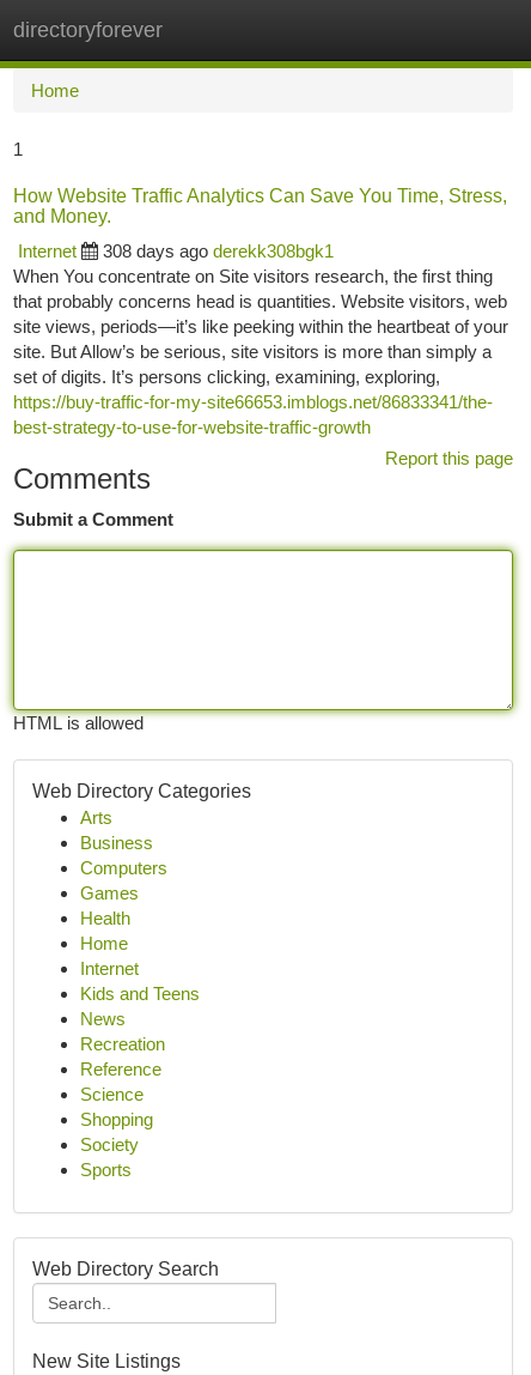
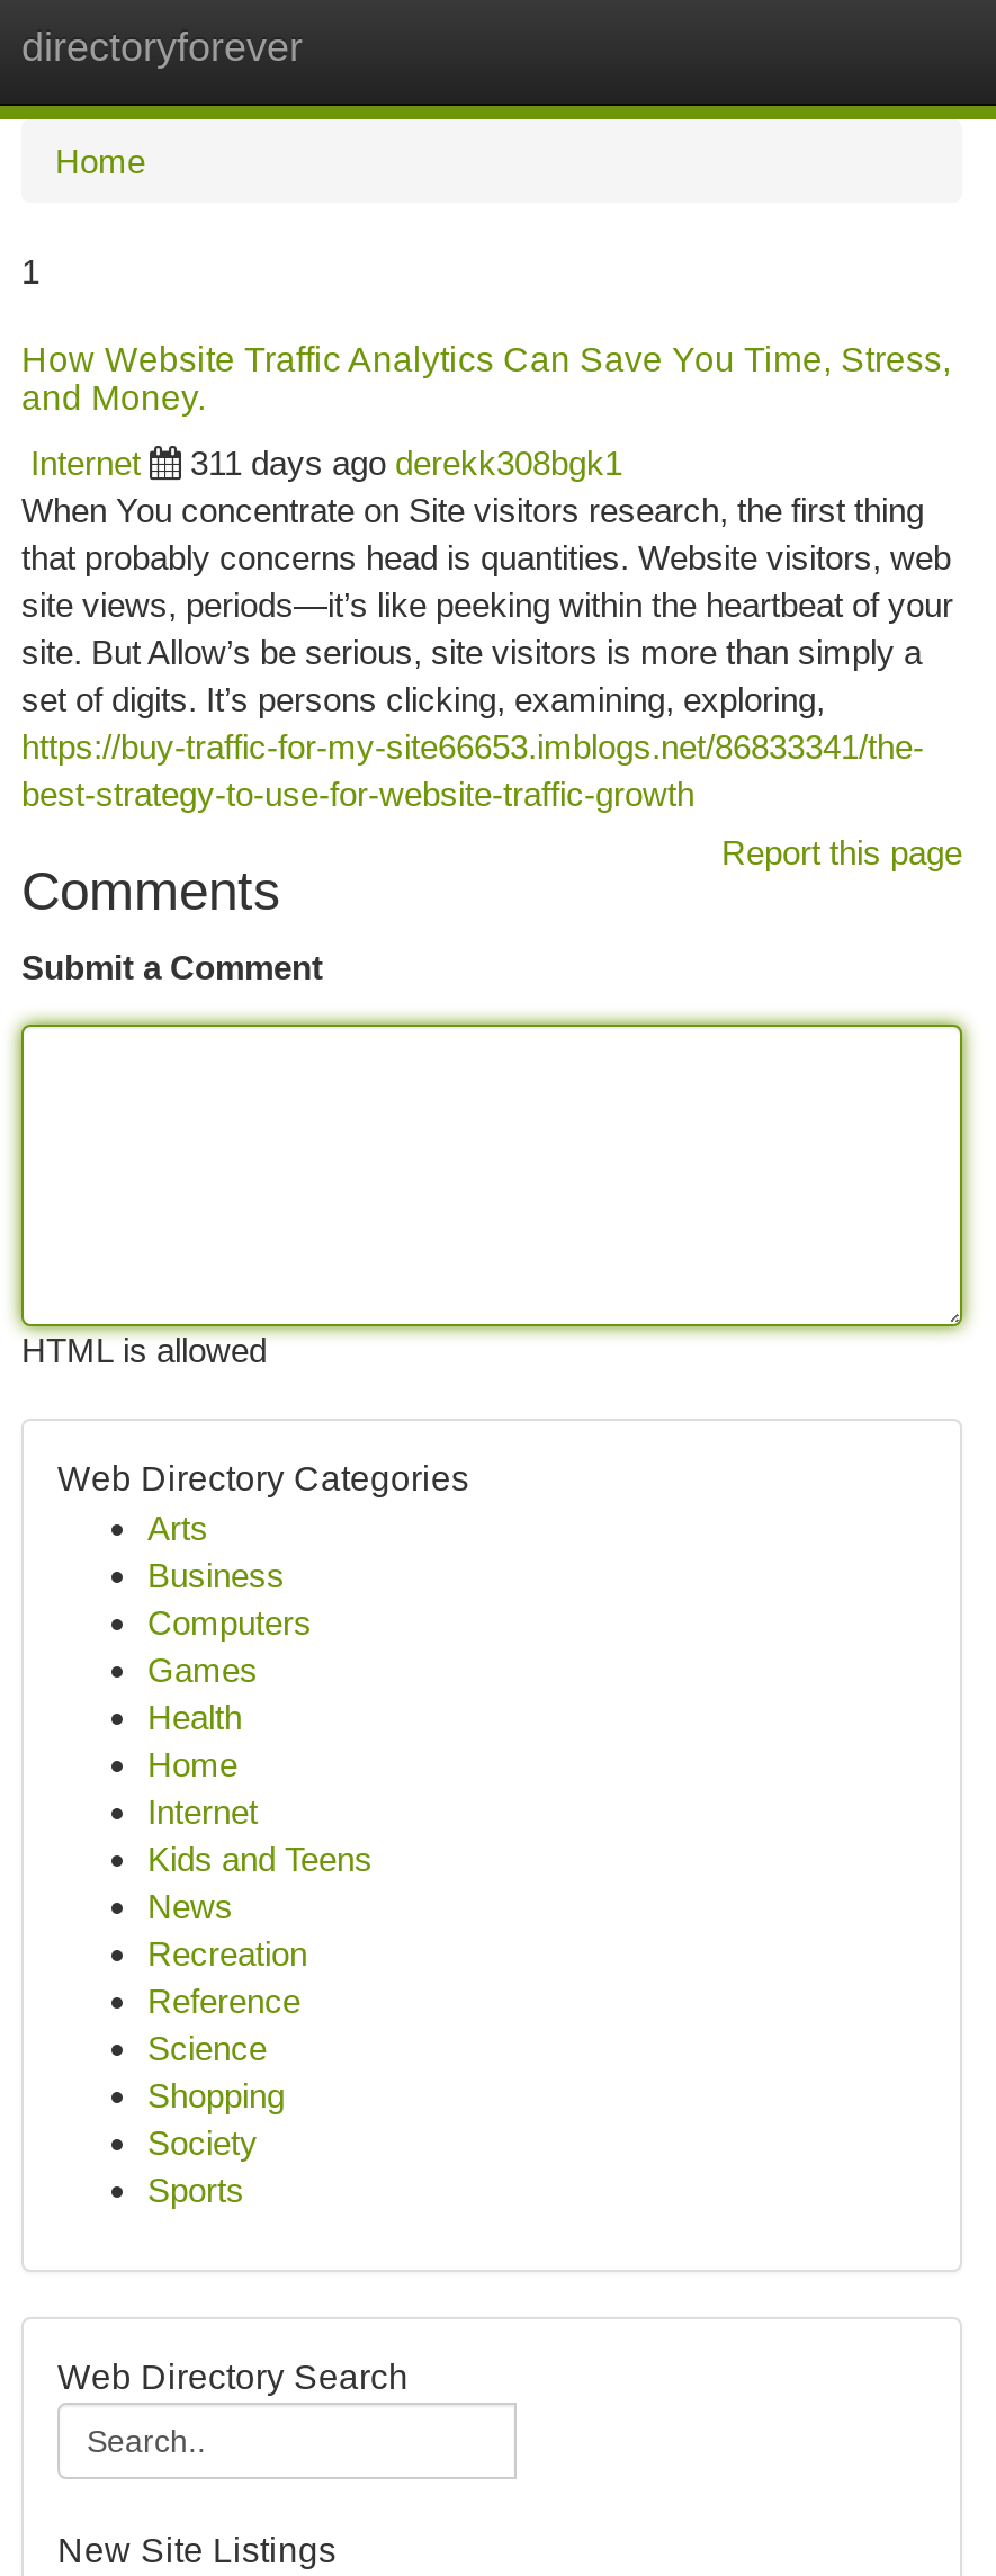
[103,241,334,261] 308 days ago derekk308bgk1 -> [190,444,622,482] 311 days ago derekk308bgk1

